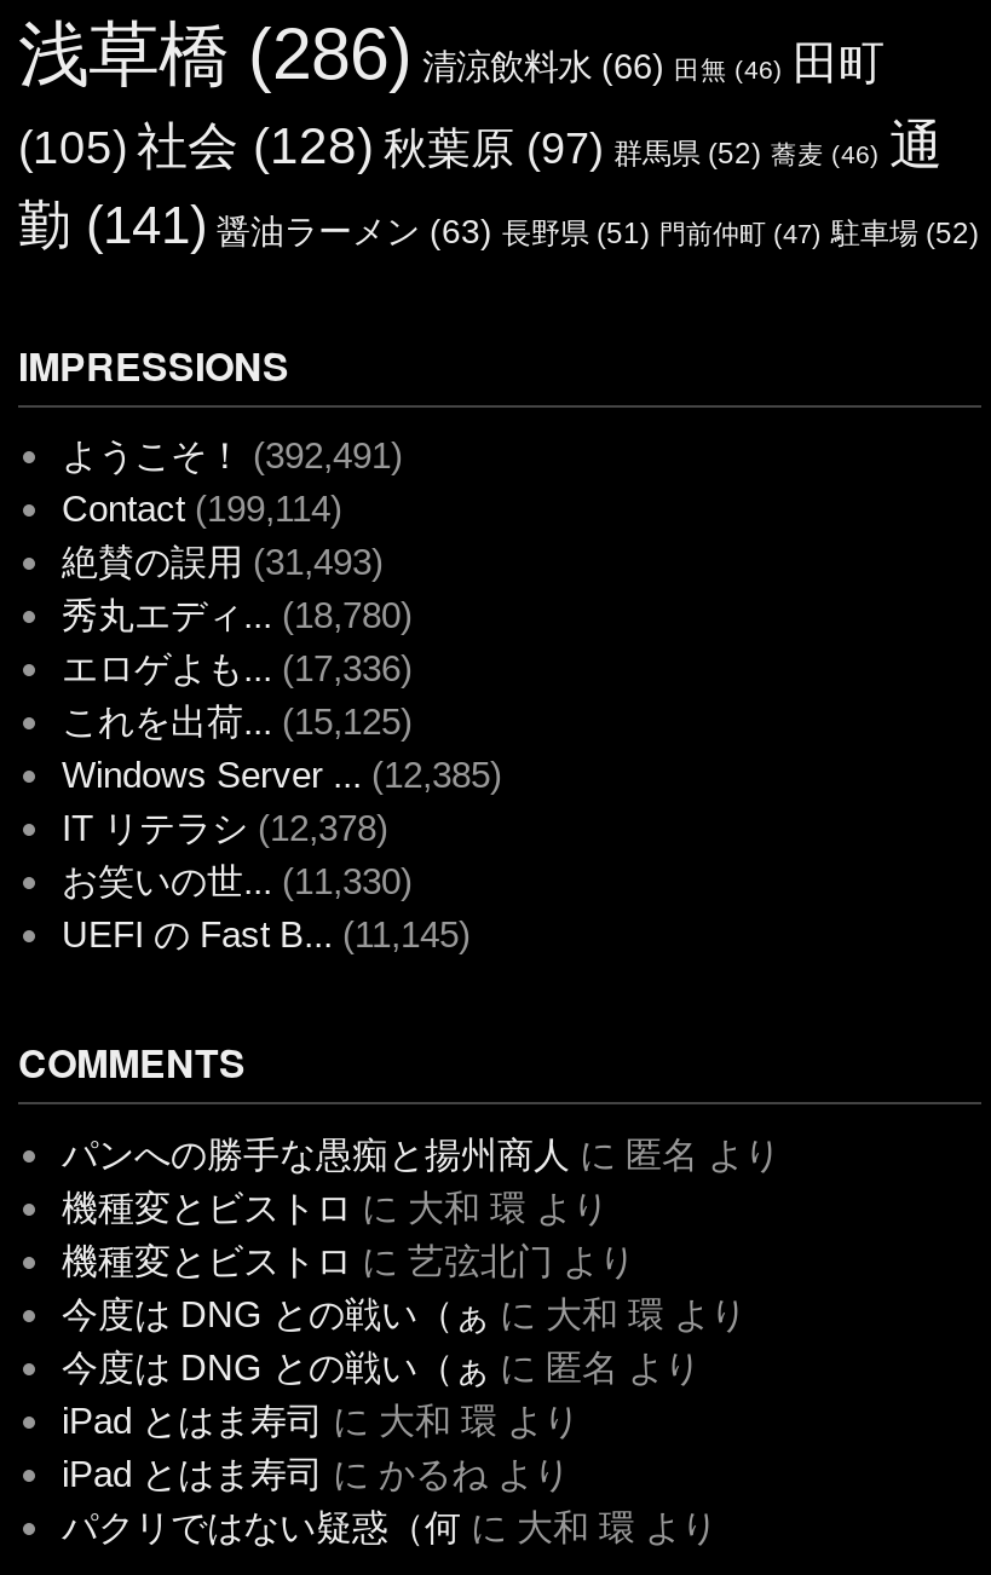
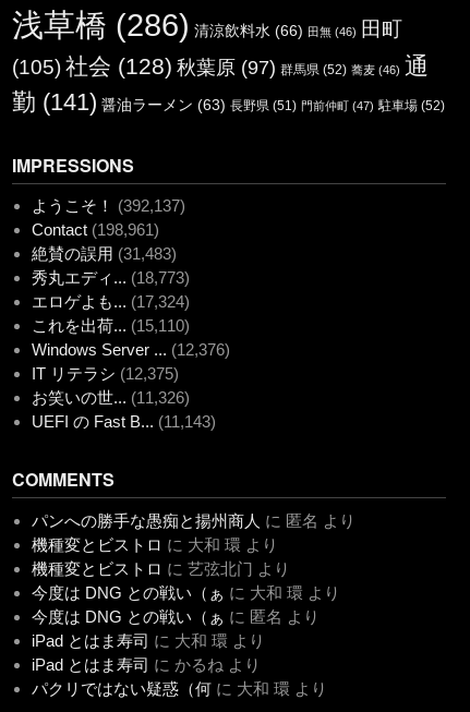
[62,435,403,476] ようこそ！(392,491) -> [32,196,185,215] ようこそ！(392,137)
[62,488,342,529] Contact (199,114) -> [32,220,159,239] Contact (198,961)
[62,541,384,582] 絶賛の誤用(31,493) -> [32,244,177,263] 絶賛の誤用(31,483)
[62,594,413,635] 秀丸エディ... (18,780) -> [32,268,190,287] 秀丸エディ... (18,773)
[62,647,413,689] エロゲよも... (17,336) -> [32,292,190,311] エロゲよも... (17,324)
[62,701,413,742] これを出荷... (15,125) -> [32,316,190,335] これを出荷... (15,110)
[62,754,502,795] Windows Server ... (12,385) -> [32,340,230,359] Windows Server ... (12,376)
[62,807,388,848] IT リテラシ(12,378) -> [32,364,179,383] IT リテラシ(12,375)
[62,860,413,901] お笑いの世... (11,330) -> [32,388,190,407] お笑いの世... (11,326)
[62,914,471,955] UEFI の Fast B... (11,145) -> [32,412,216,431] UEFI の Fast B... (11,143)

